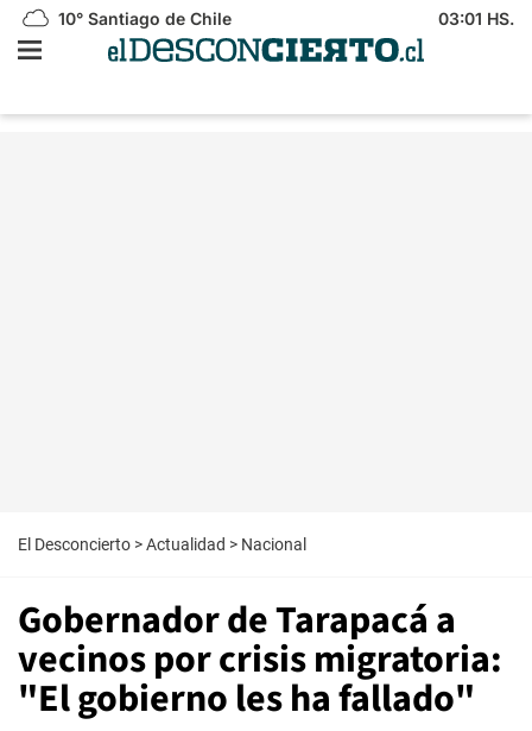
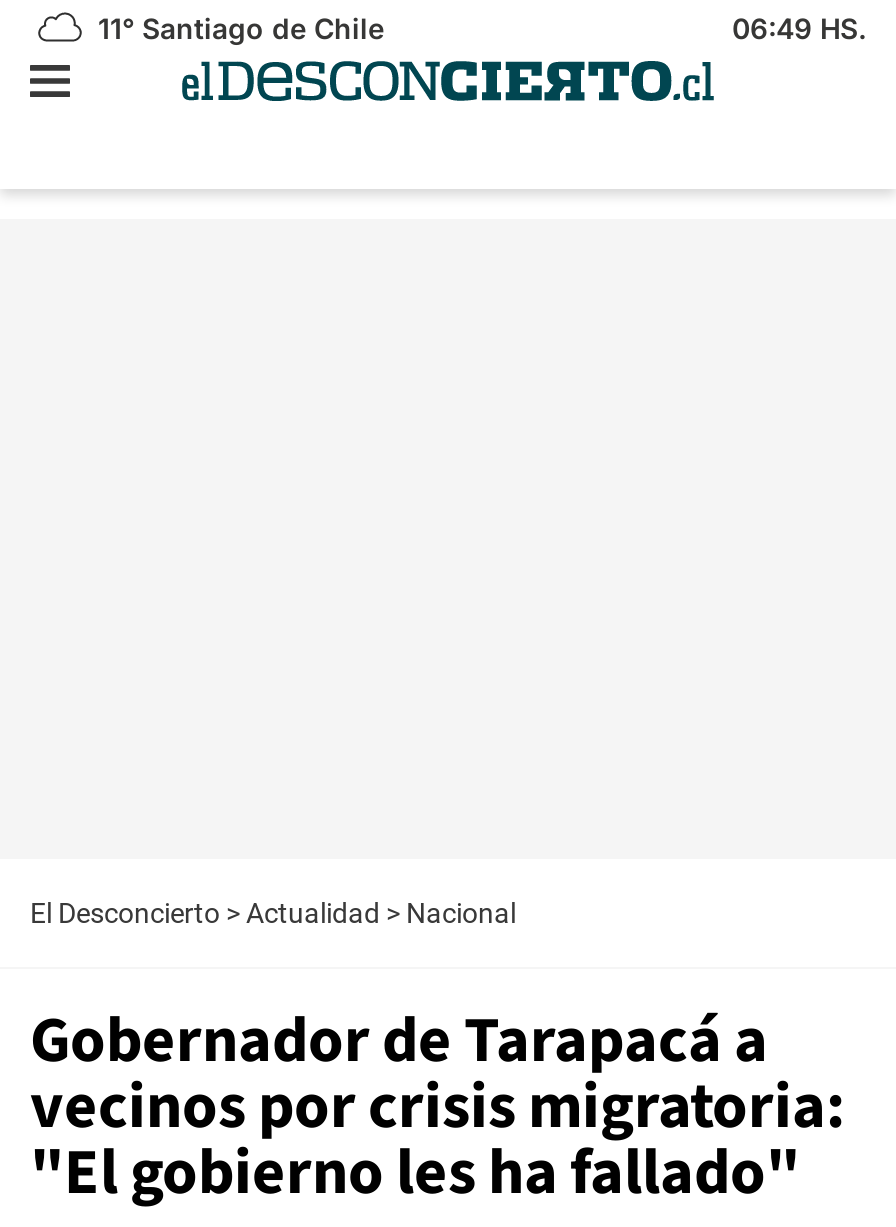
[53,8,232,29] 10° Santiago de Chile -> [90,11,384,45] 11° Santiago de Chile
[438,8,514,29] 03:01 HS. -> [732,11,866,45] 06:49 HS.

